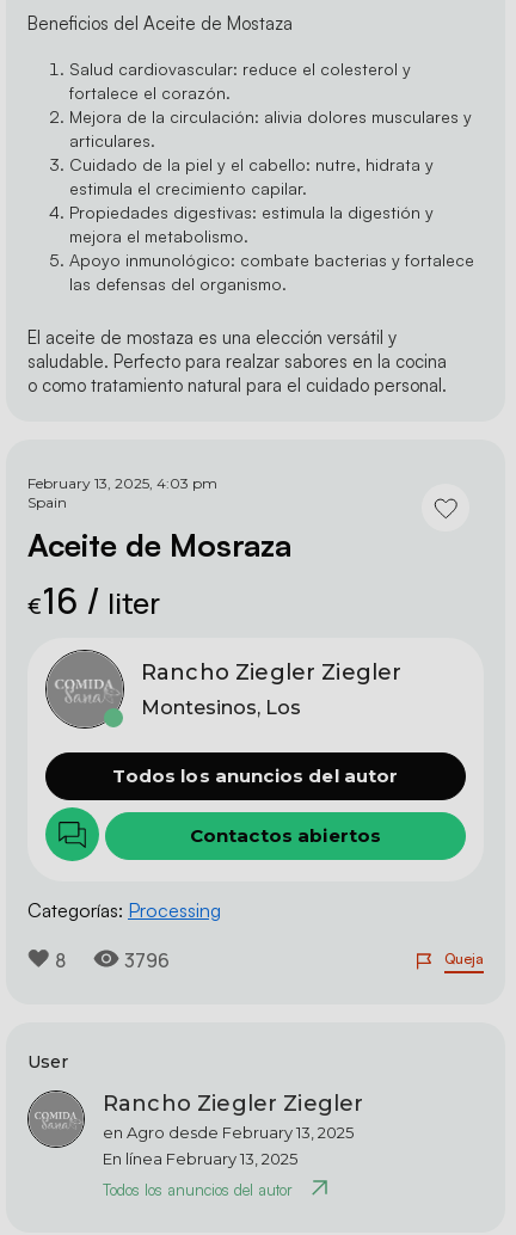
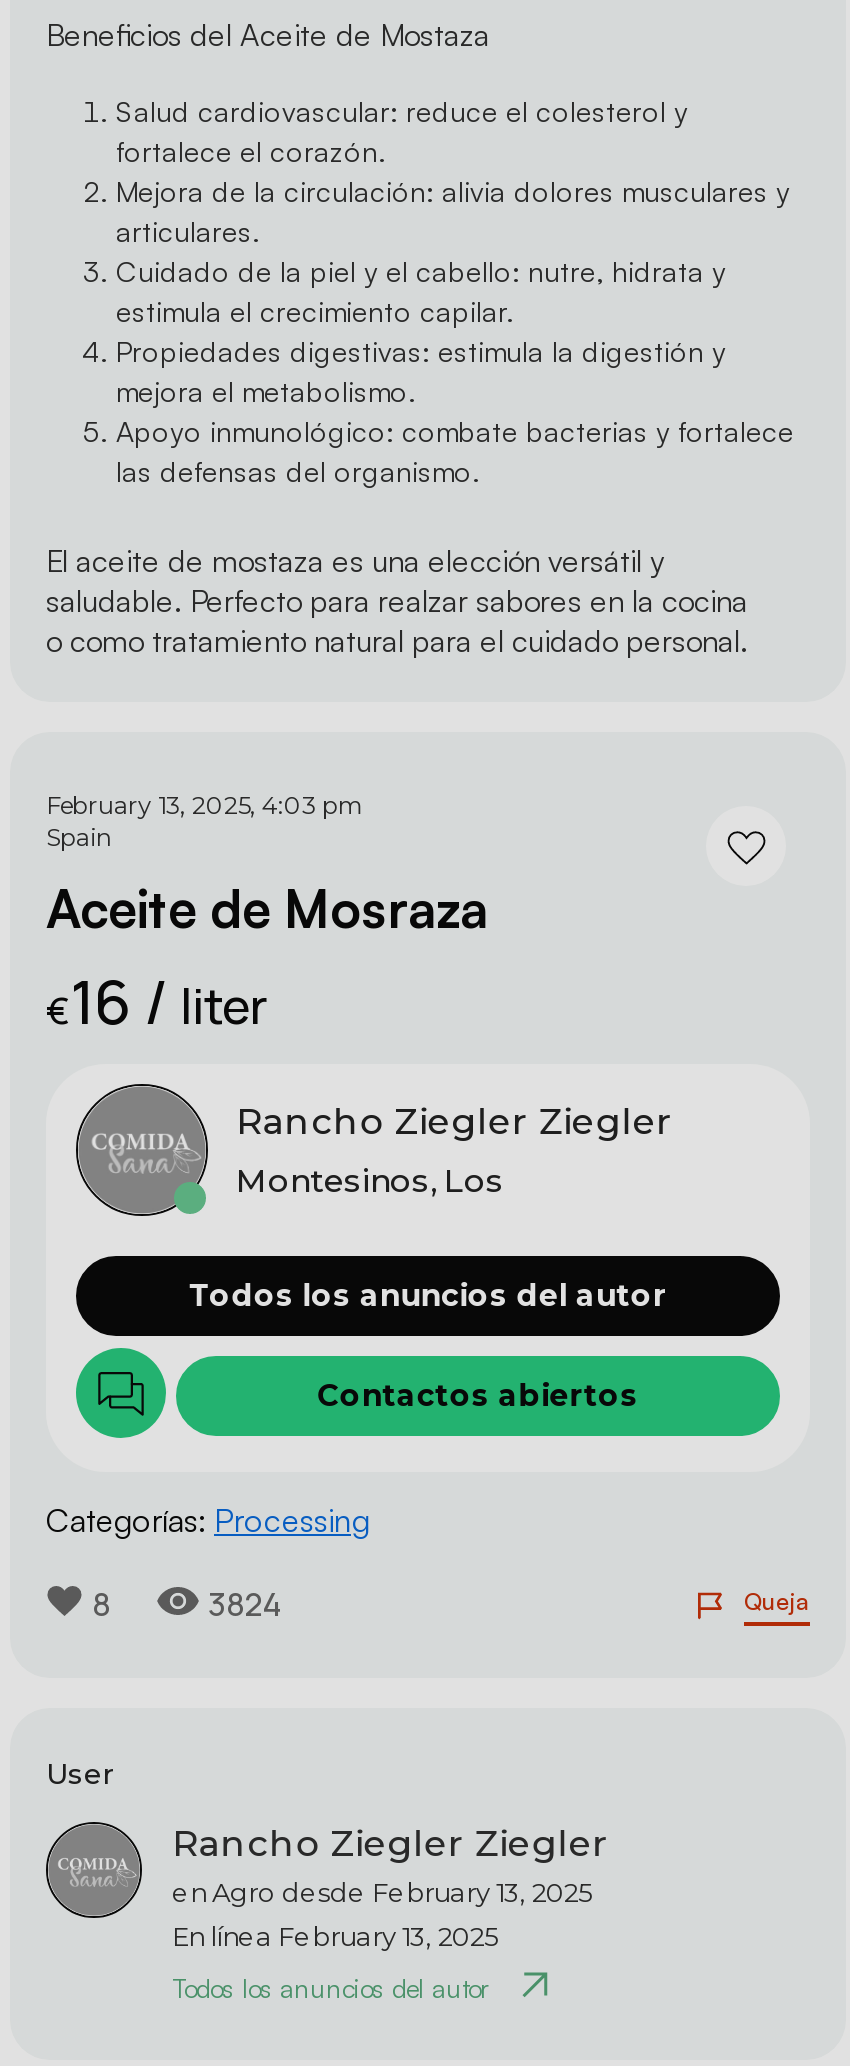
[124,947,170,974] 3796 -> [208,1582,282,1626] 3824

